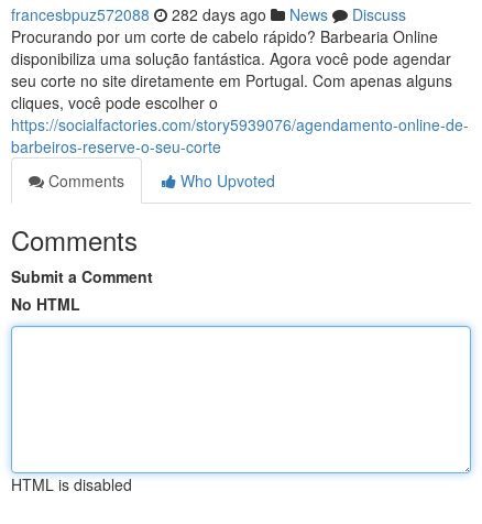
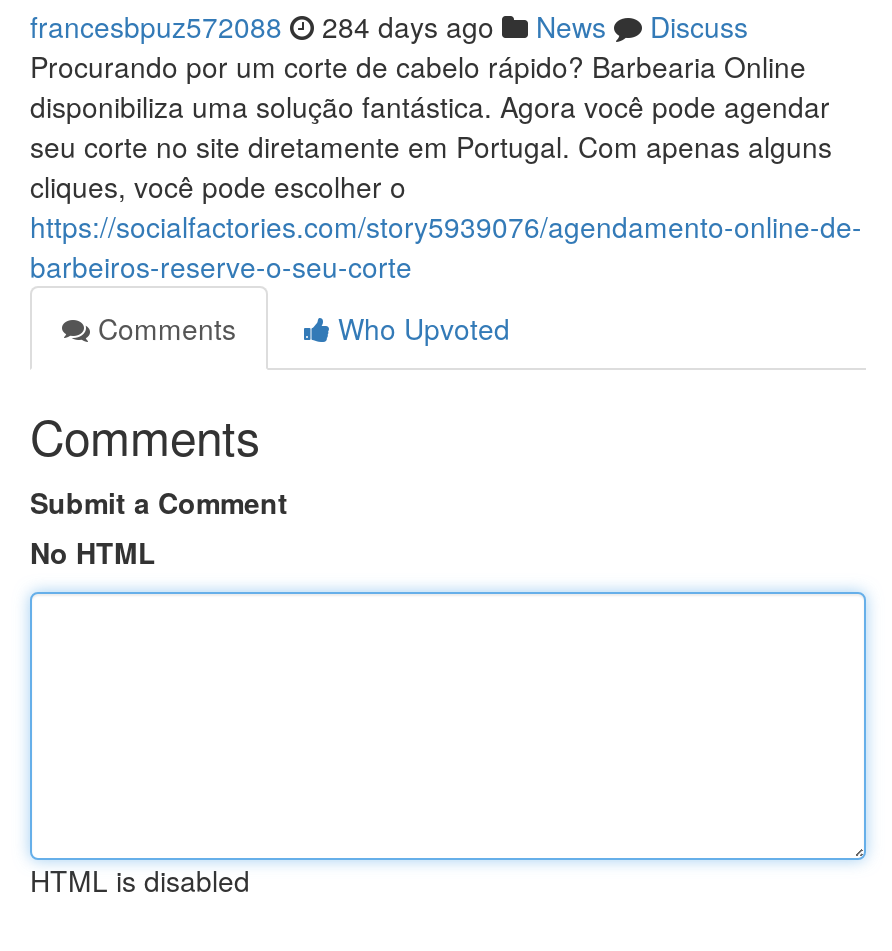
[11,3,406,25] francesbpuz572088 282 days ago News Discuss -> [30,6,748,46] francesbpuz572088 284 days ago News Discuss

